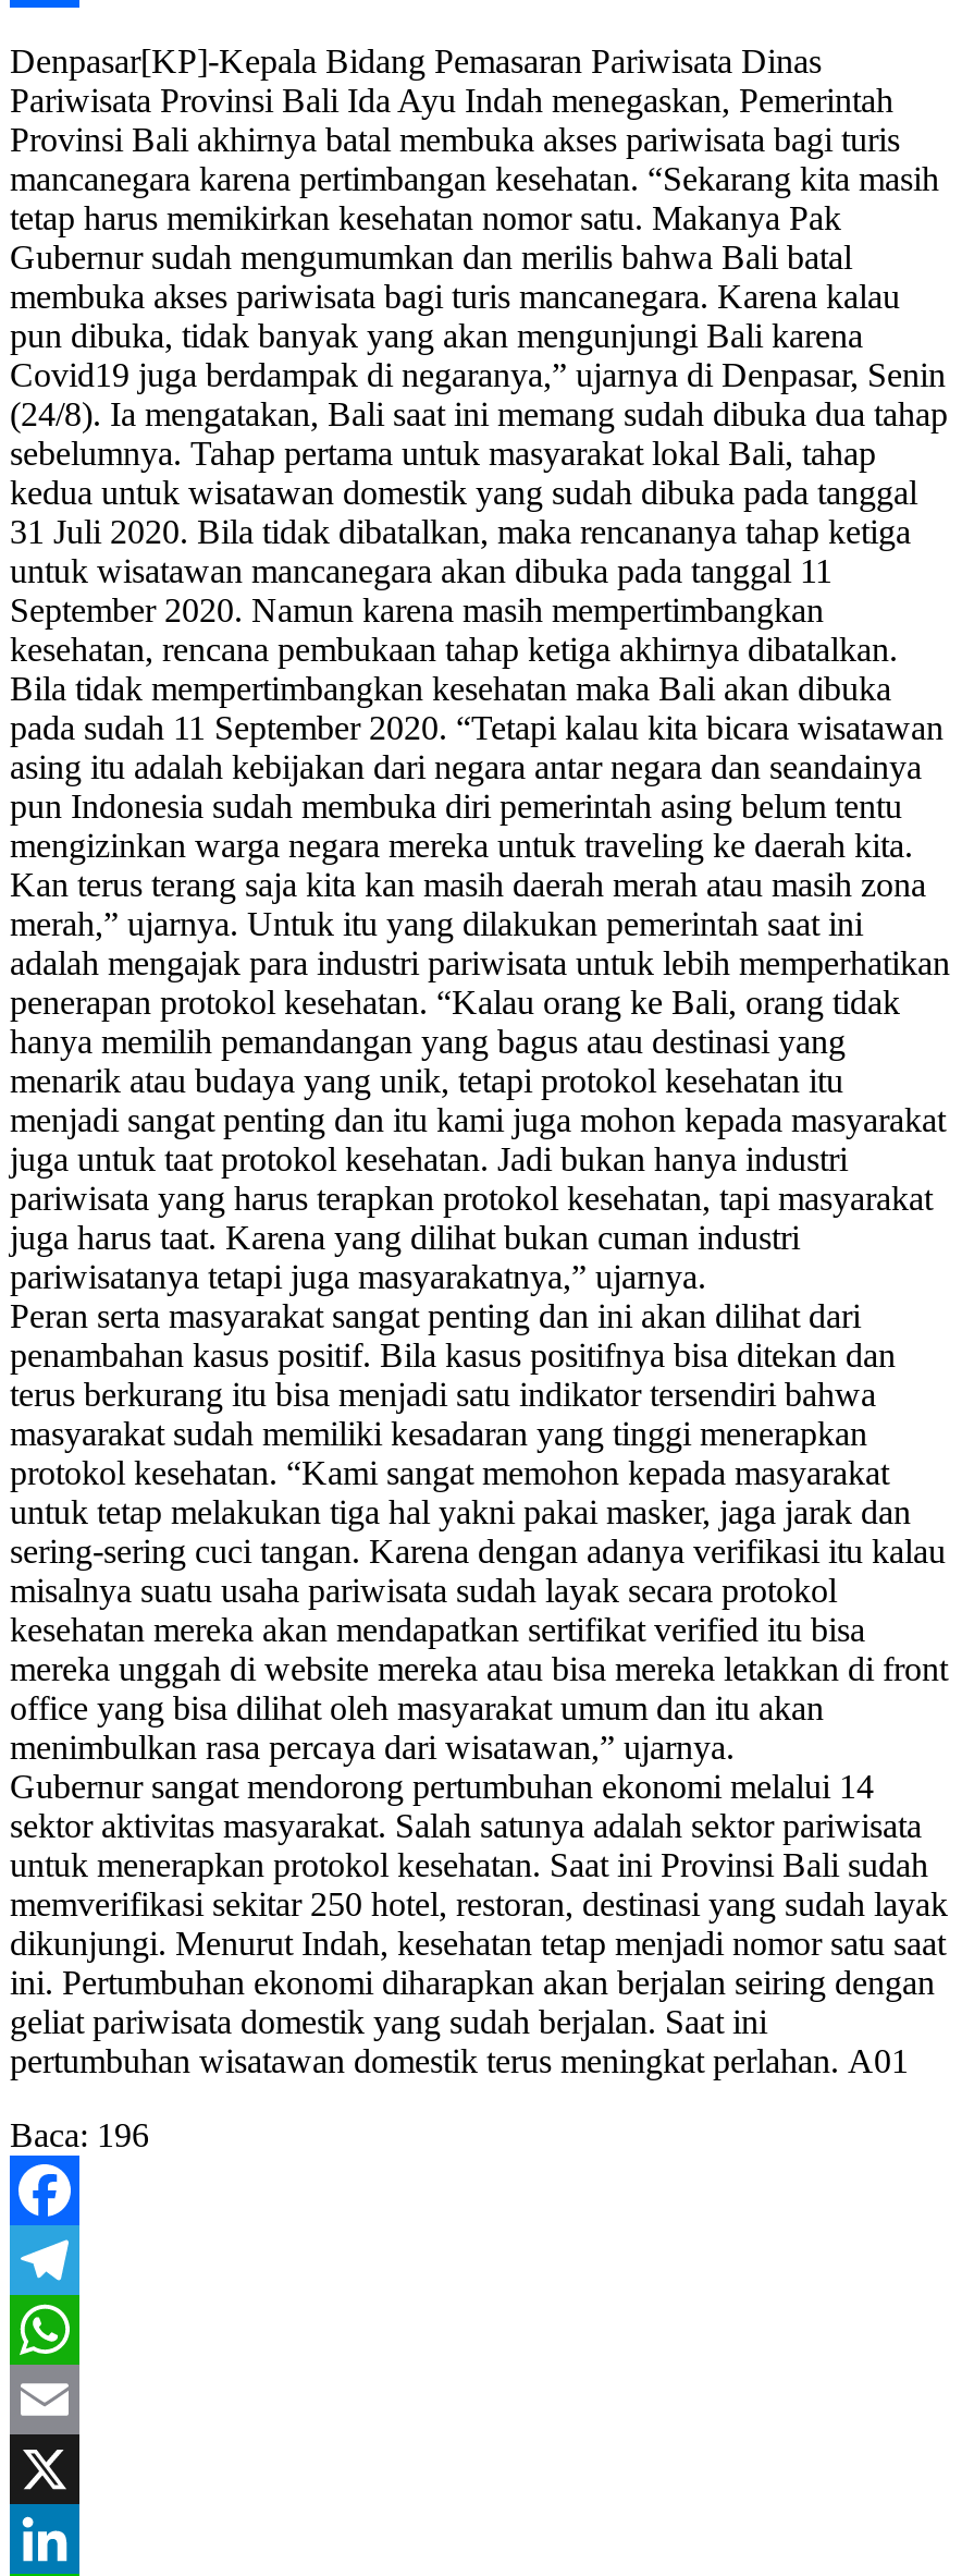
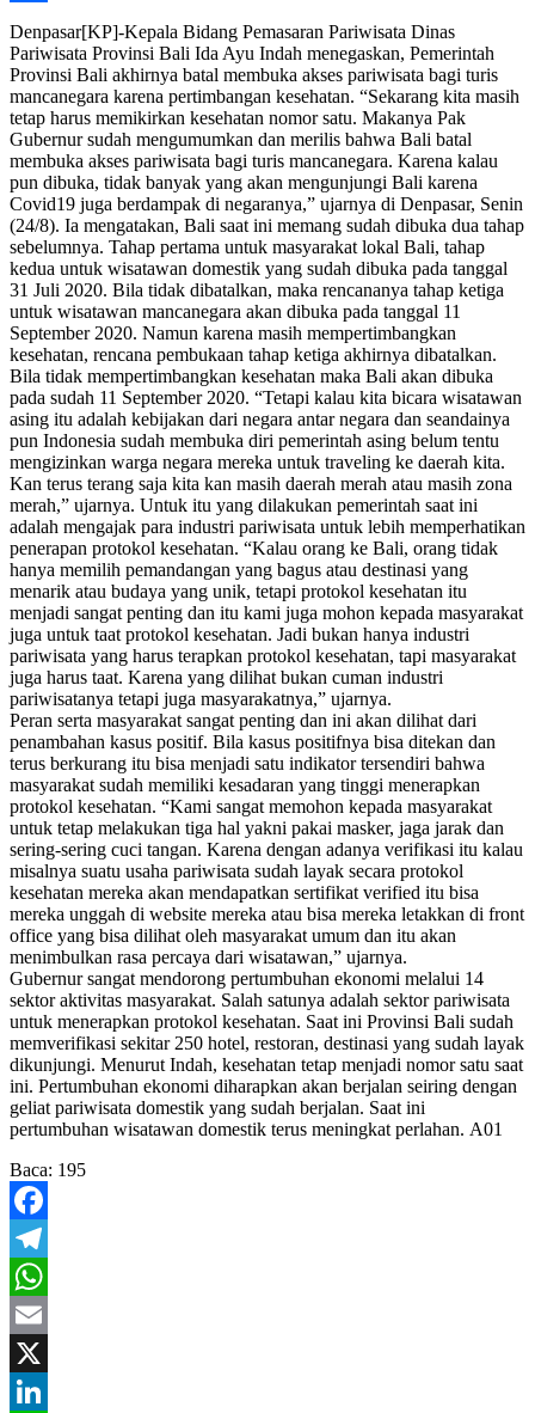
[10,2116,149,2153] Baca: 196 -> [10,1159,86,1180] Baca: 195

